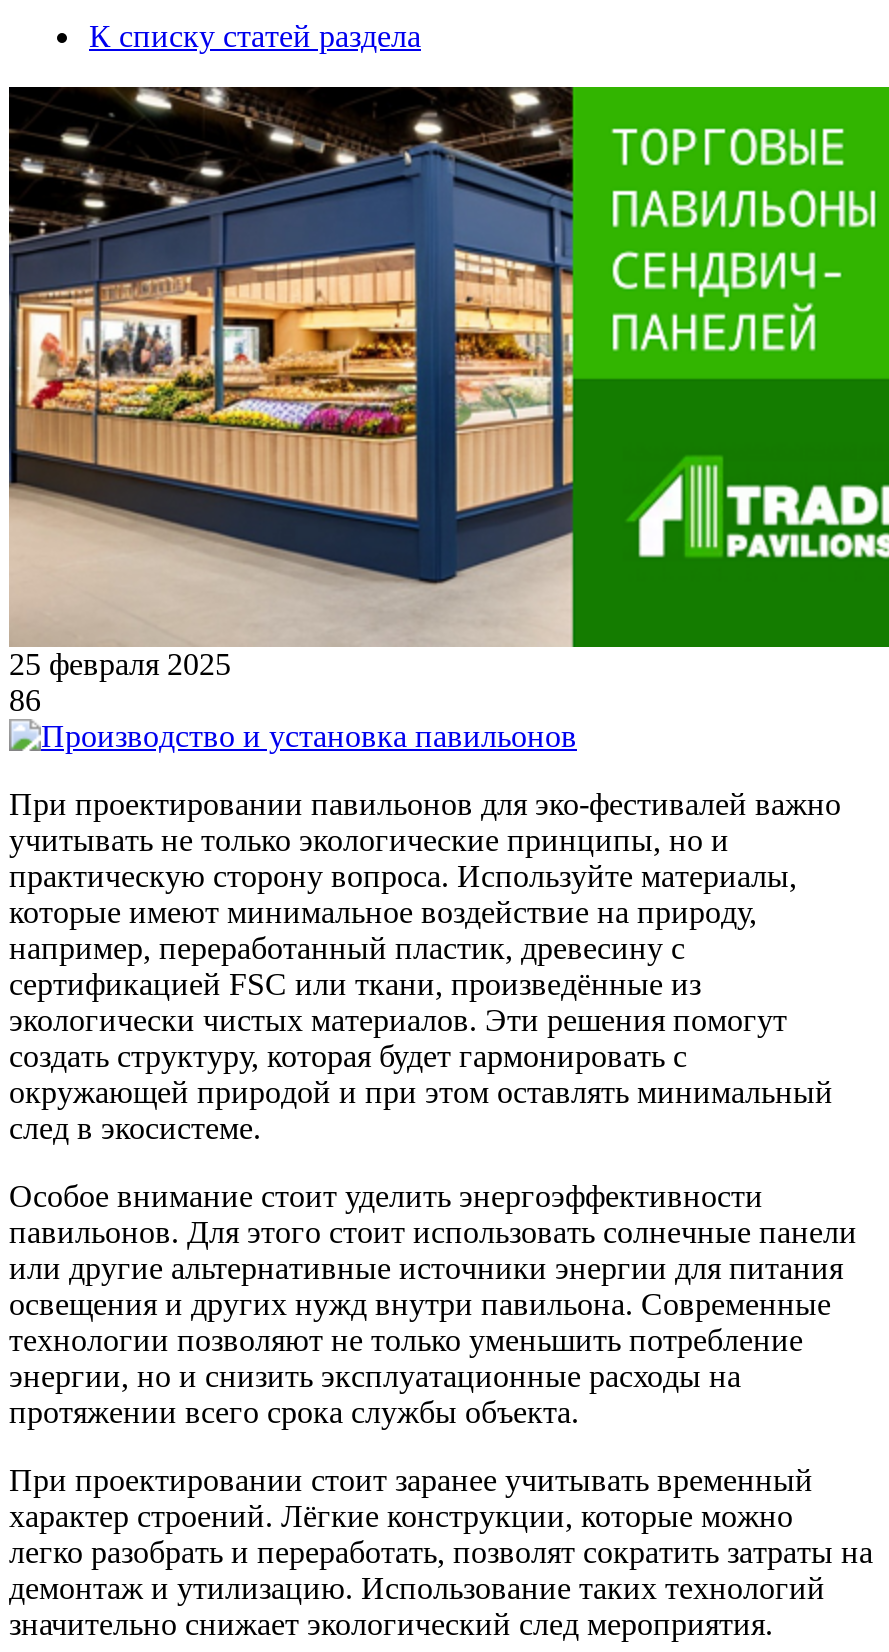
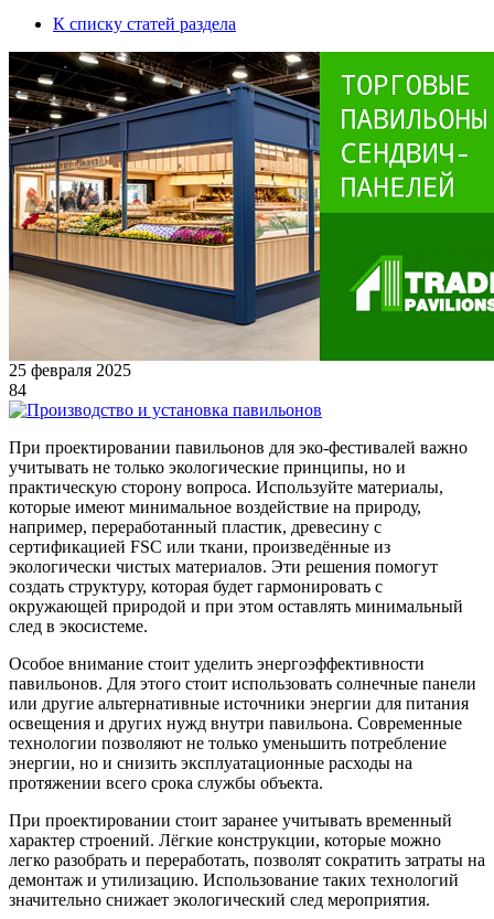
[9,683,41,717] 86 -> [9,381,26,399] 84

